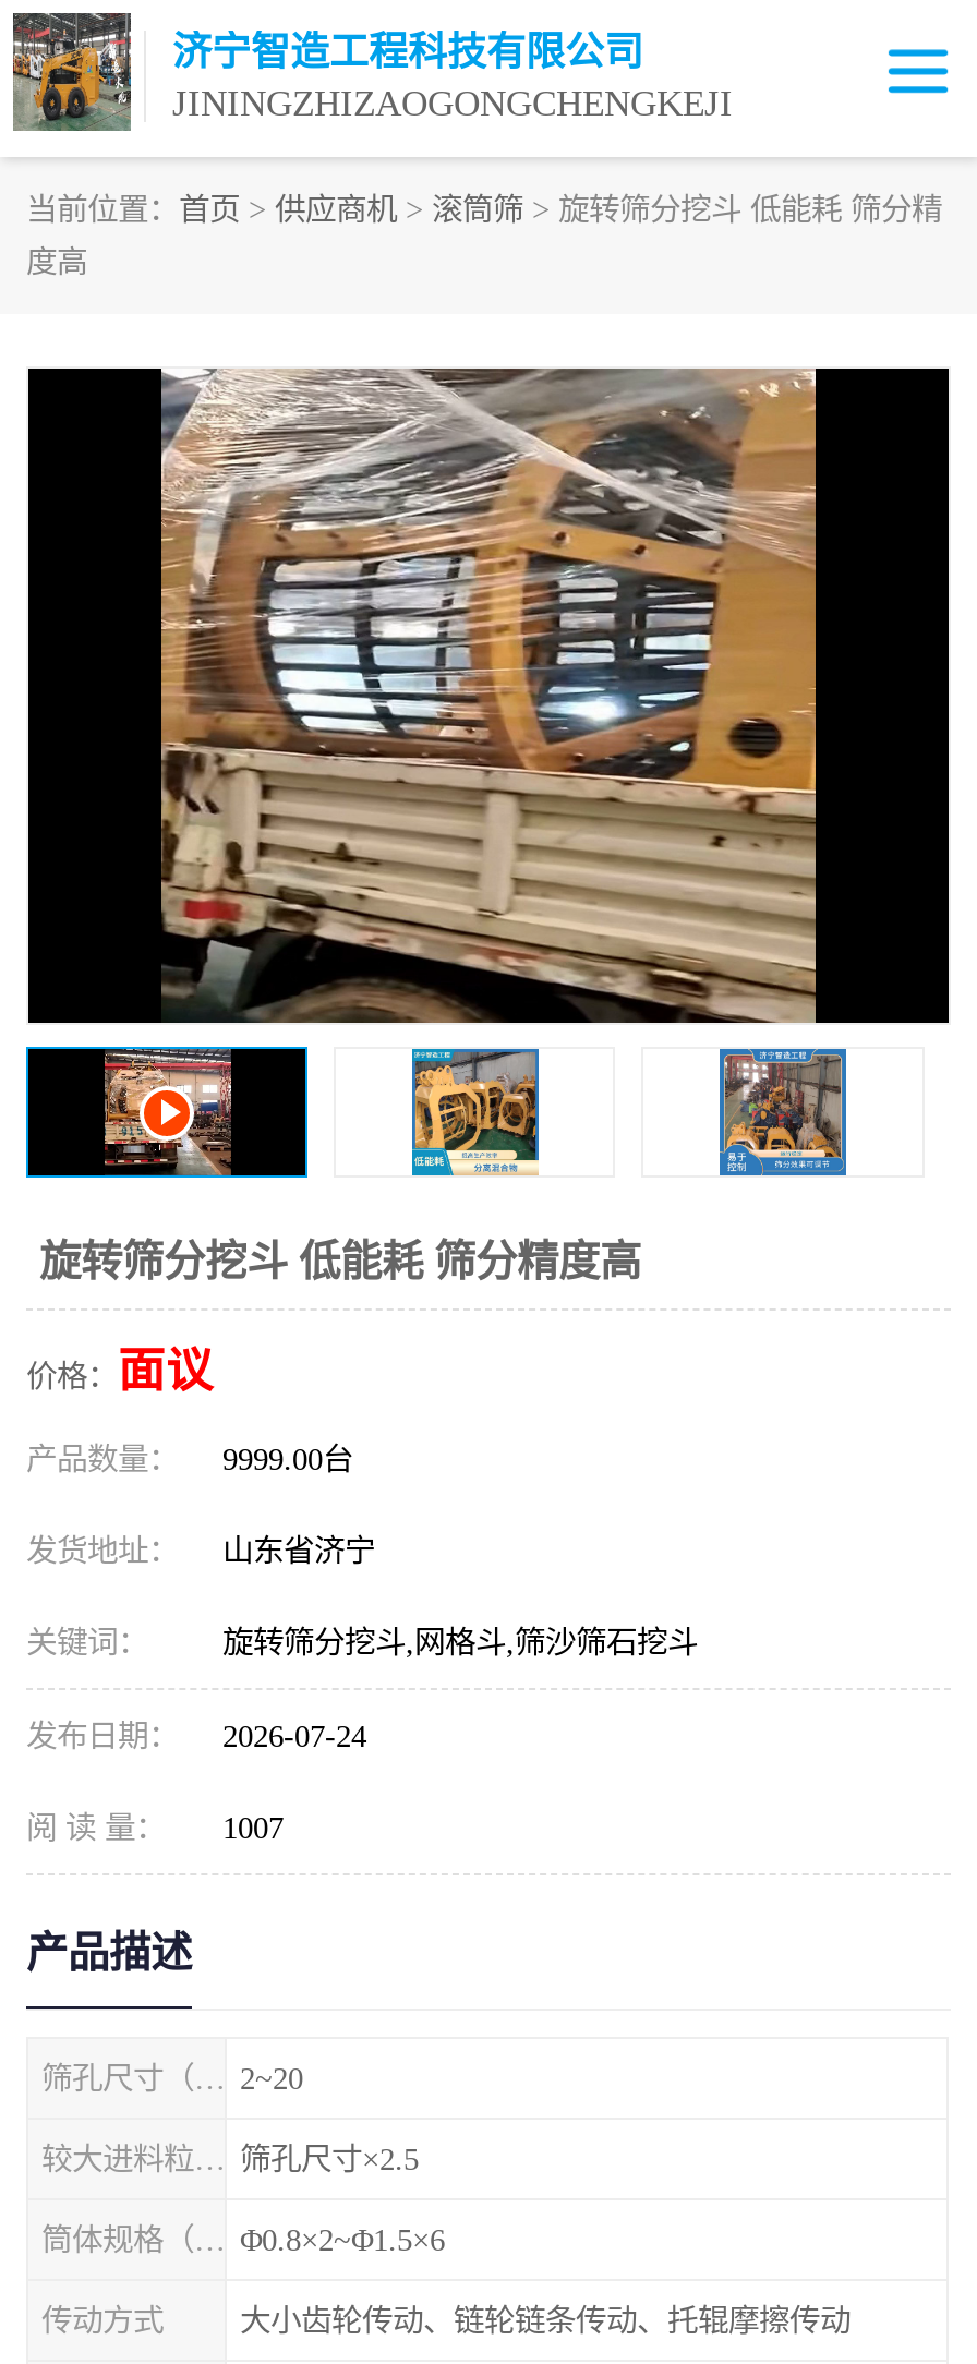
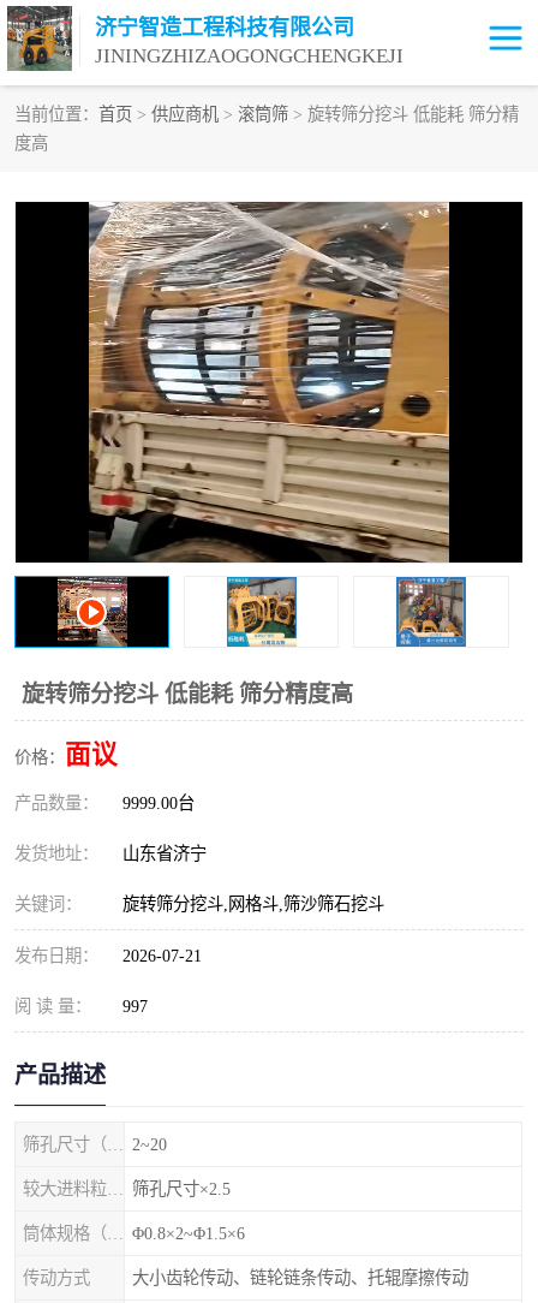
[26,1718,366,1753] 发布日期： 2026-07-24 -> [14,946,202,965] 发布日期： 2026-07-21
[26,1810,284,1845] 阅 读 量： 1007 -> [14,996,148,1016] 阅 读 量： 997

